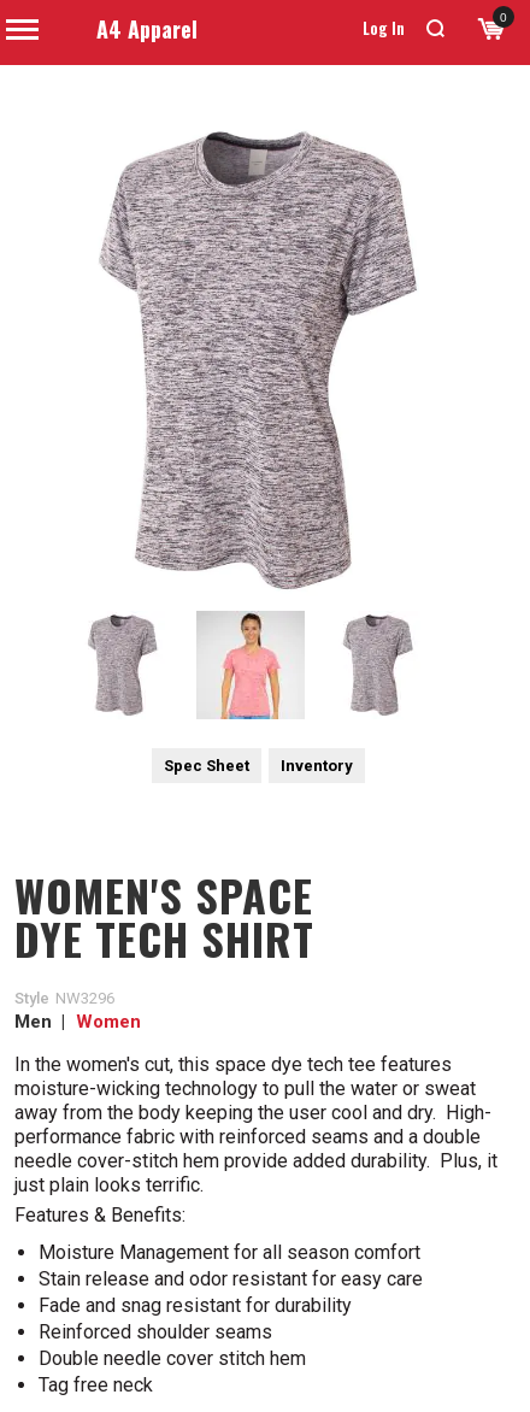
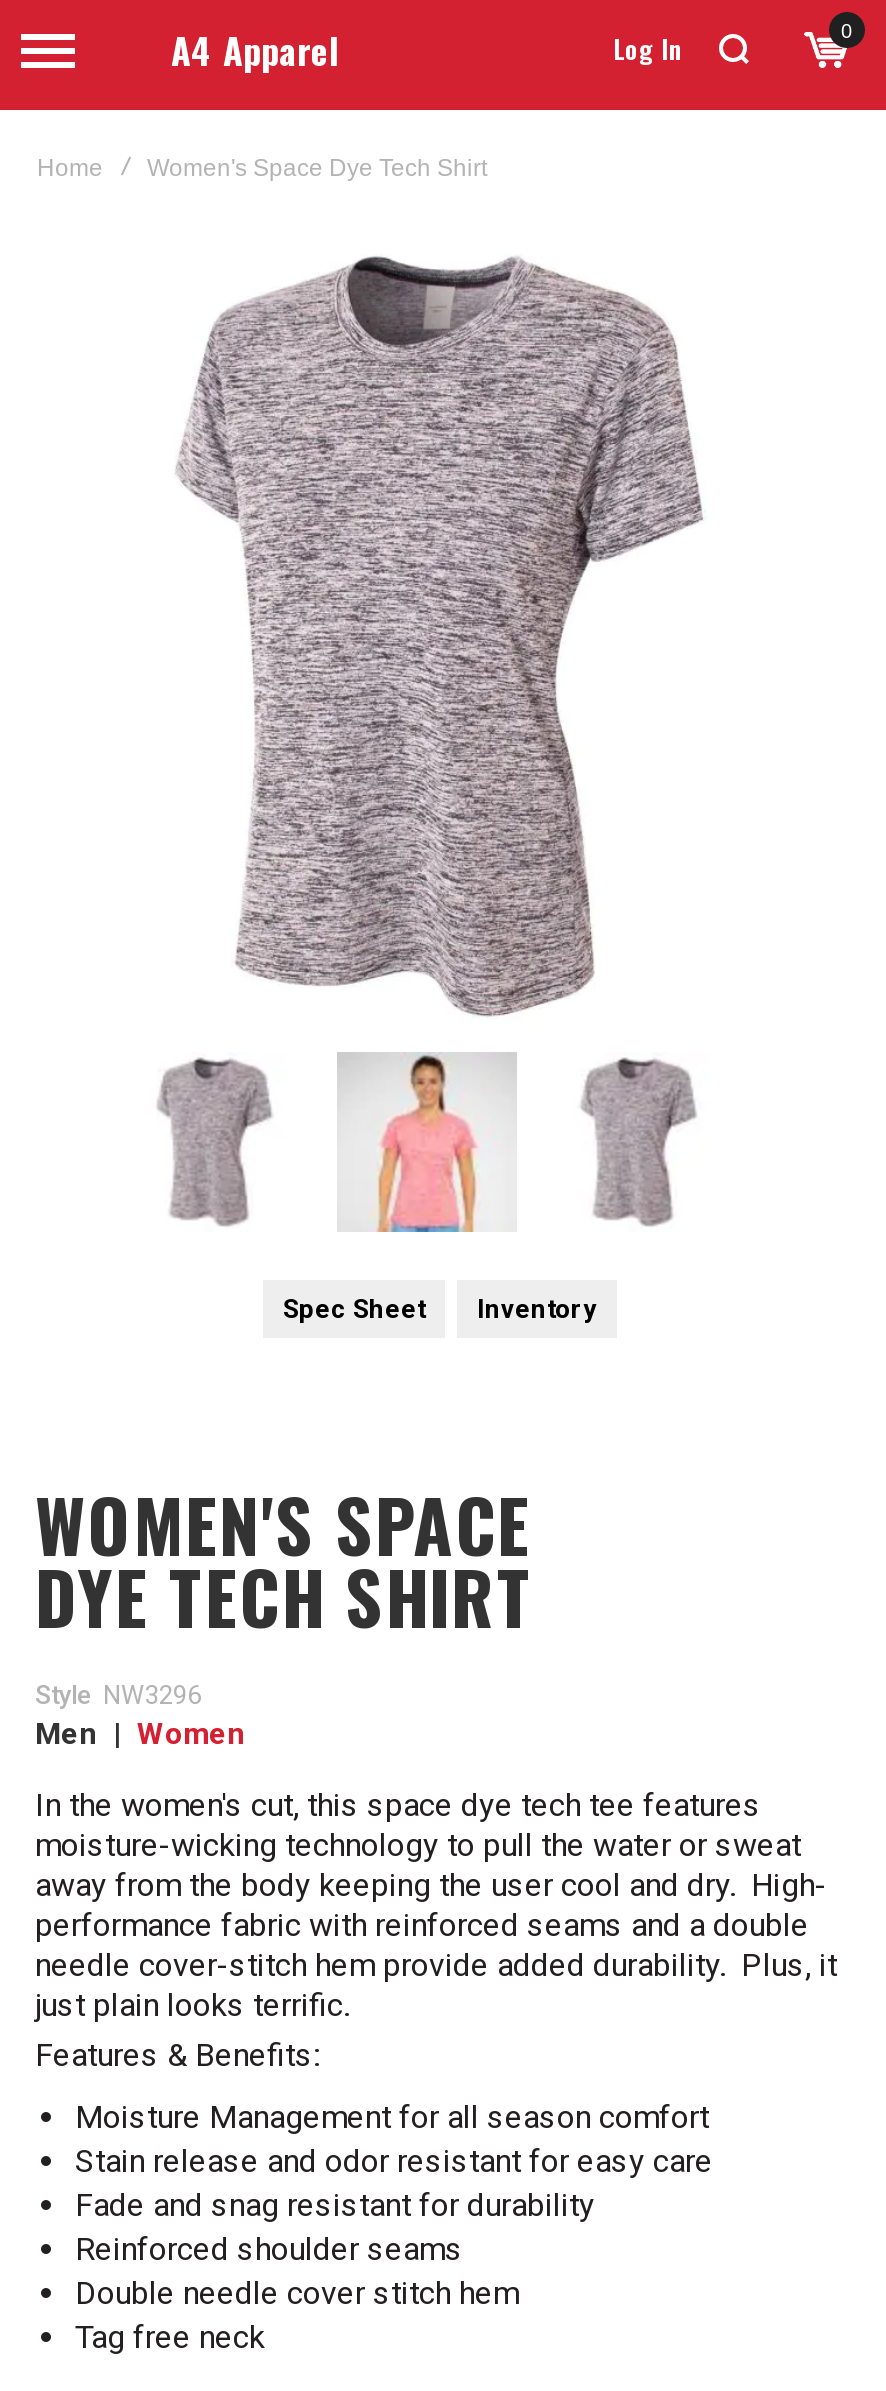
none -> [37,154,487,182] Home | Women's Space Dye Tech Shirt

